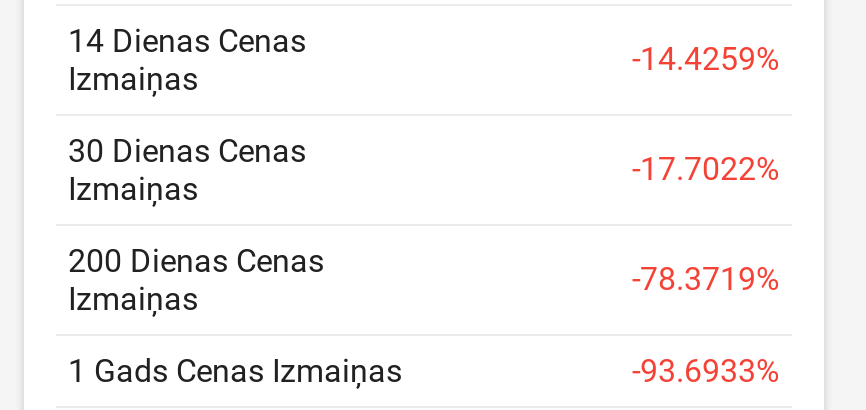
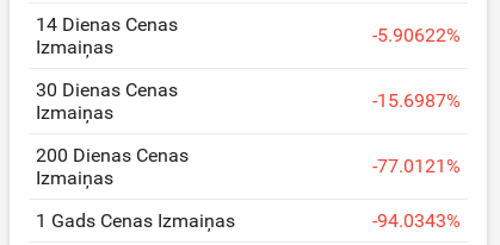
[632,39,780,77] -14.4259% -> [372,23,461,46] -5.90622%
[632,149,780,187] -17.7022% -> [372,89,461,111] -15.6987%
[632,259,780,297] -78.3719% -> [372,154,461,177] -77.0121%
[632,351,780,389] -93.6933% -> [372,209,461,231] -94.0343%

